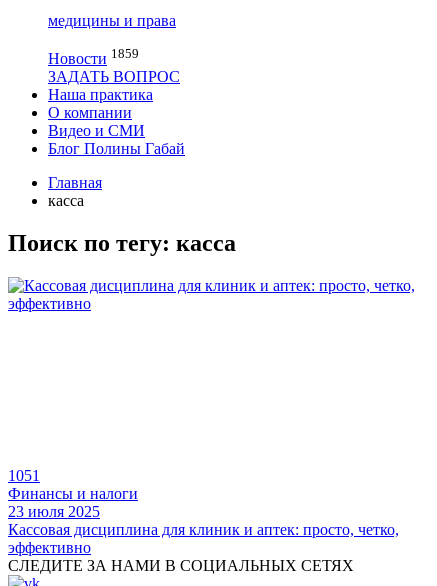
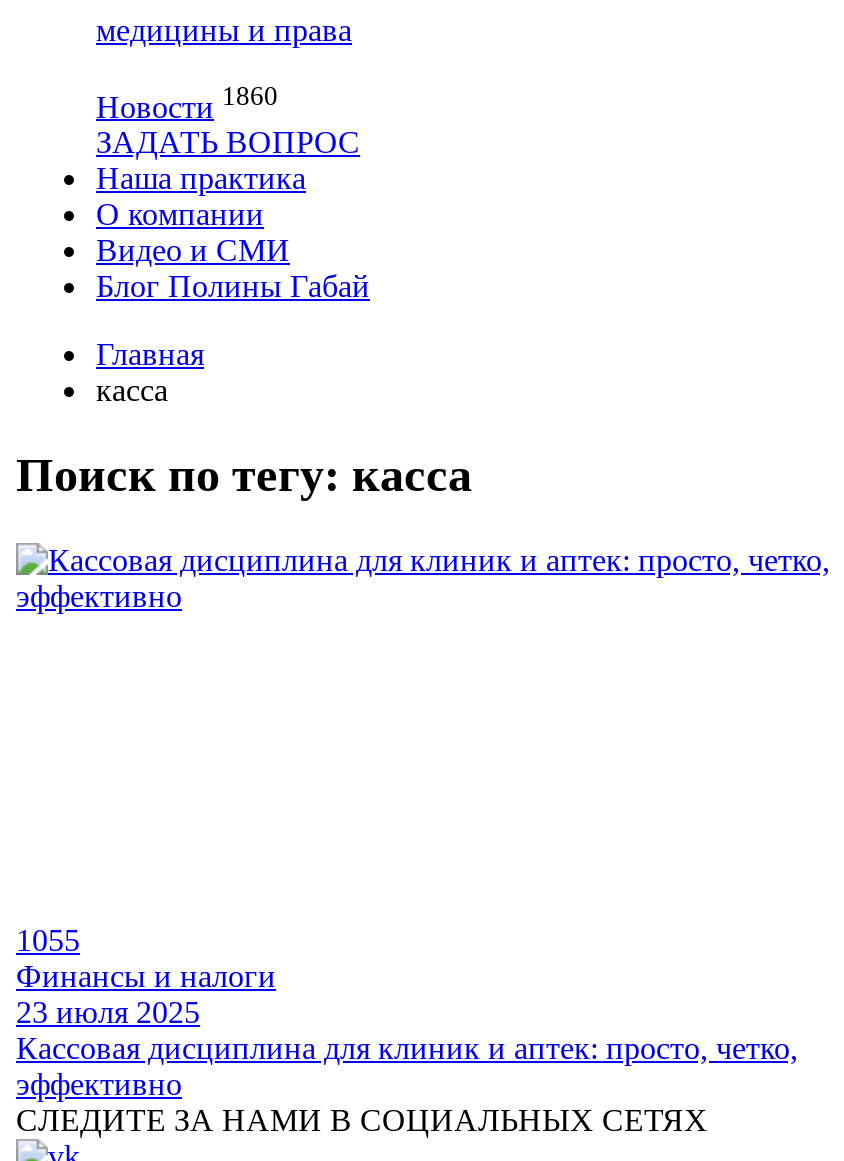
[48,45,139,67] Новости 1859 -> [96,80,278,123] Новости 1860
[8,467,40,484] 1051 -> [16,922,80,956] 1055

